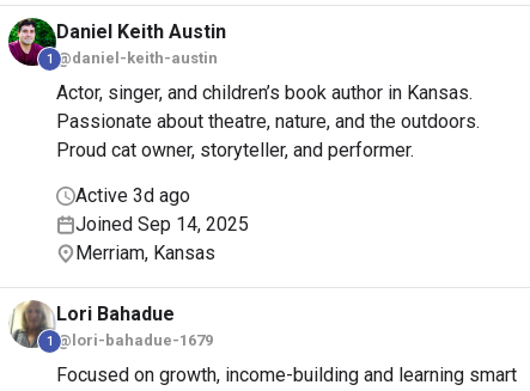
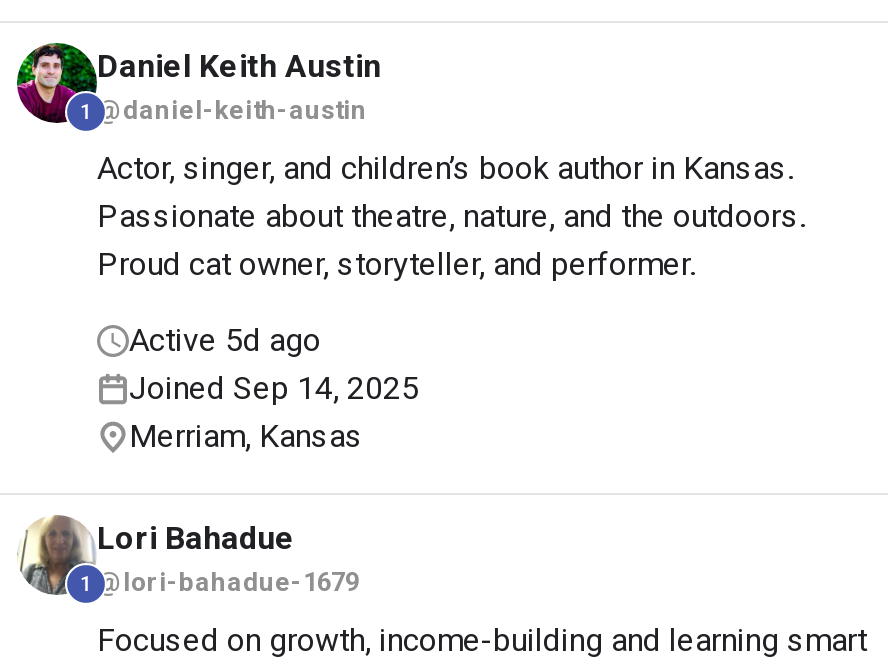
[75,184,190,207] Active 3d ago -> [129,321,321,359] Active 5d ago

